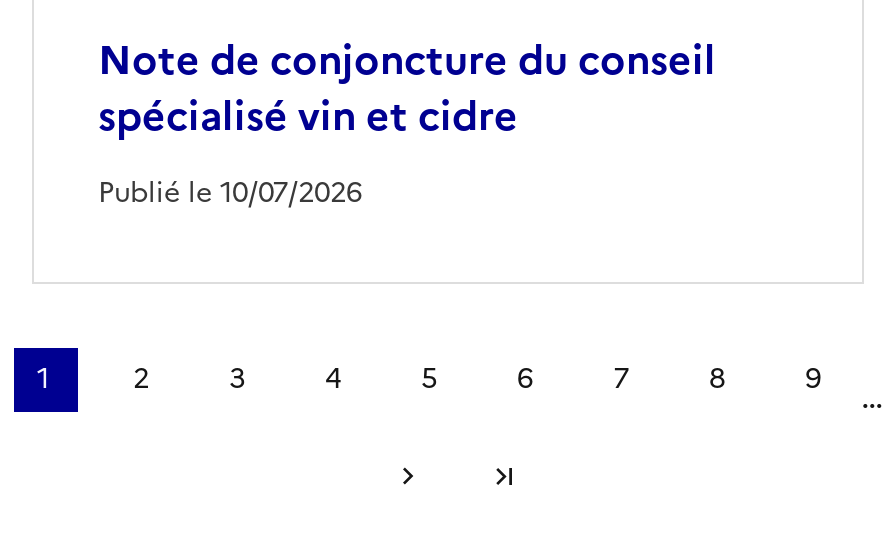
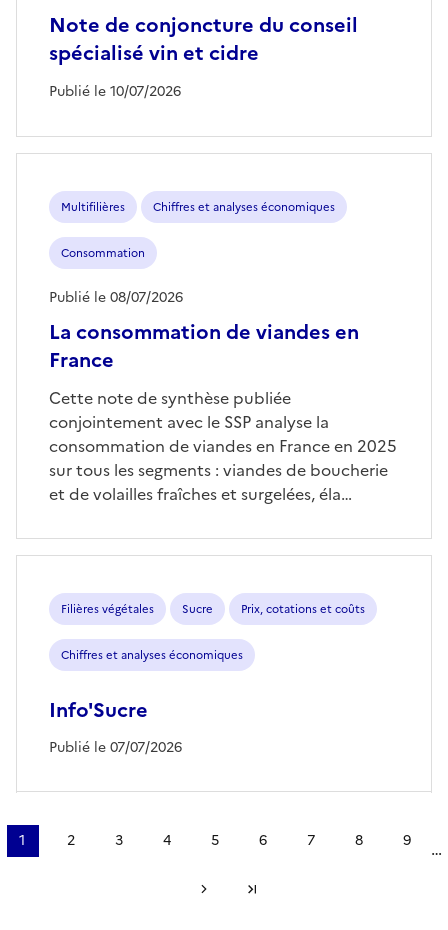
none -> [49,199,359,375] Multifilières | Chiffres et analyses économiques | Consommation | La consommation de viandes en | France
none -> [49,287,183,308] Publié le 08/07/2026
none -> [49,386,397,506] Cette note de synthèse publiée | conjointement avec le SSP analyse la | consommation de viandes en France en 2025 | sur tous les segments : viandes de boucherie | et de volailles fraîches et surgelées, éla…
none -> [49,601,365,758] Filières végétales | Sucre | Prix, cotations et coûts | Chiffres et analyses économiques | Info'Sucre | Publié le 07/07/2026

